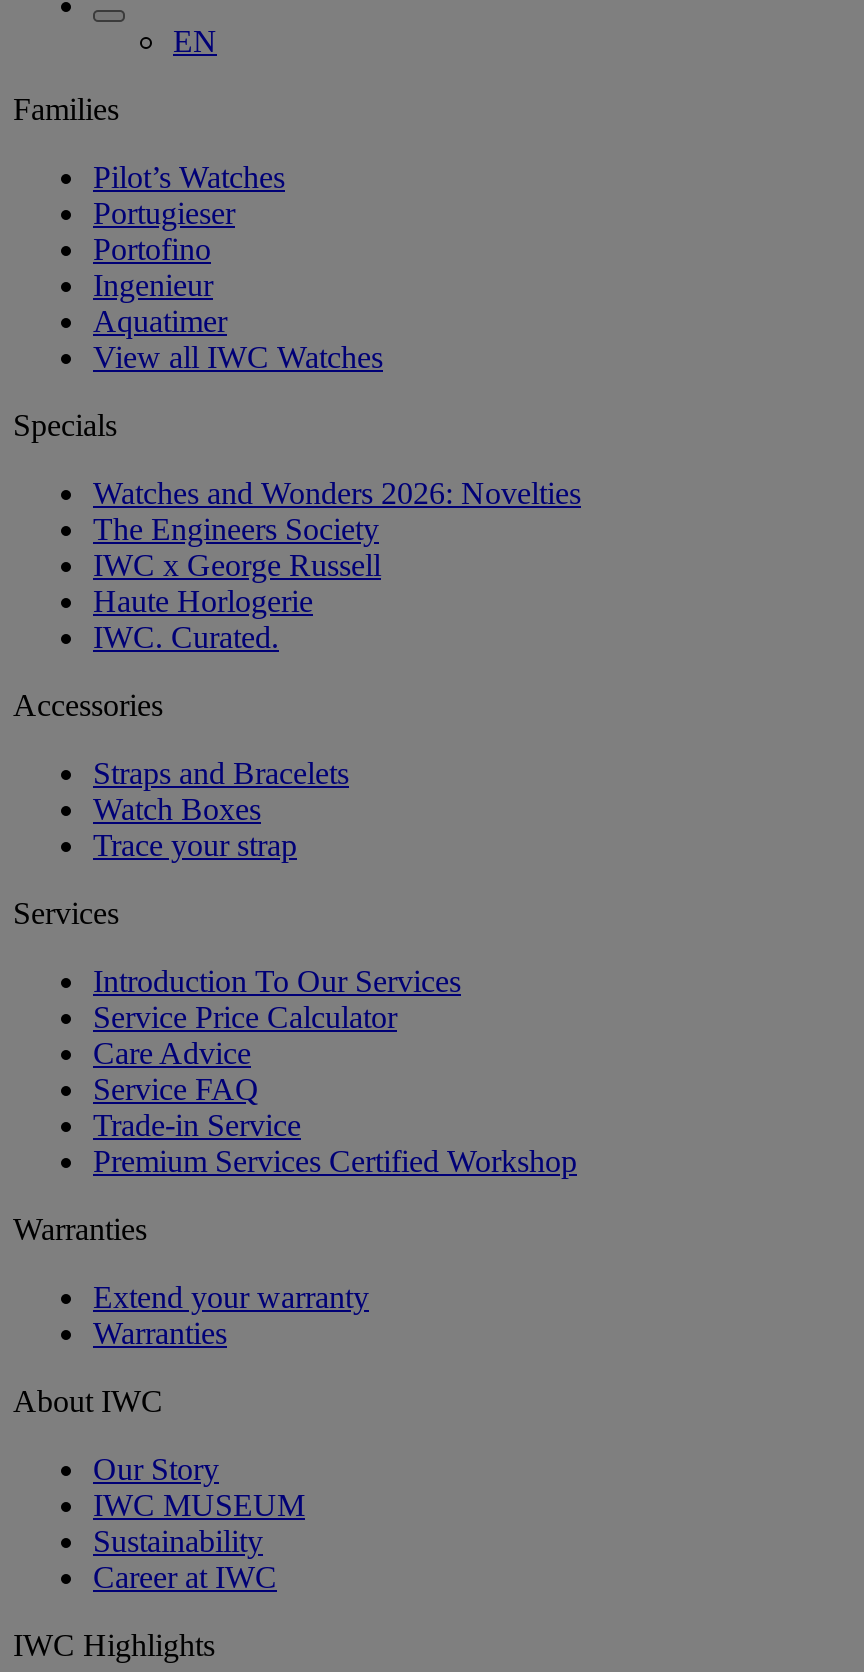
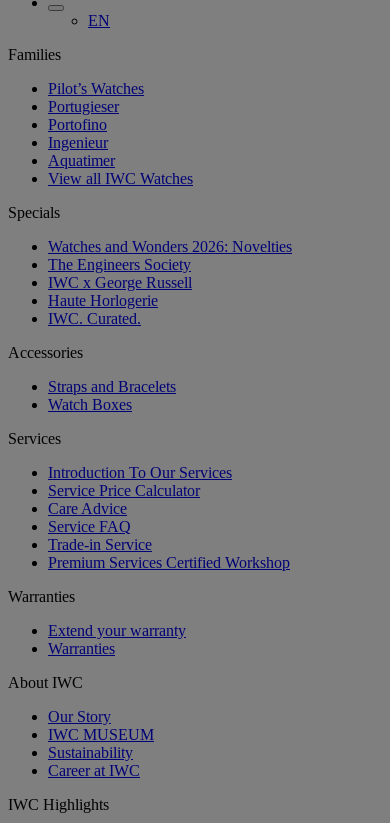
[93,829,297,863] Trace your strap -> none

